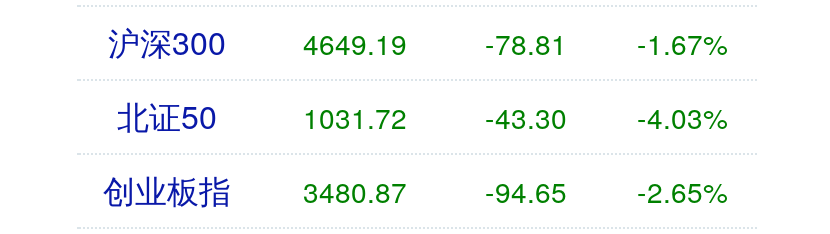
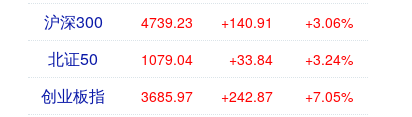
[303,24,407,64] 4649.19 -> [141,12,193,32] 4739.23
[485,24,567,64] -78.81 -> [221,12,273,32] +140.91
[637,24,727,64] -1.67% -> [305,12,353,32] +3.06%
[303,98,407,138] 1031.72 -> [141,49,193,69] 1079.04
[485,98,567,138] -43.30 -> [229,49,273,69] +33.84
[637,98,727,138] -4.03% -> [305,49,353,69] +3.24%
[303,172,407,212] 3480.87 -> [141,86,193,106] 3685.97
[485,172,567,212] -94.65 -> [221,86,273,106] +242.87
[637,172,727,212] -2.65% -> [305,86,353,106] +7.05%

